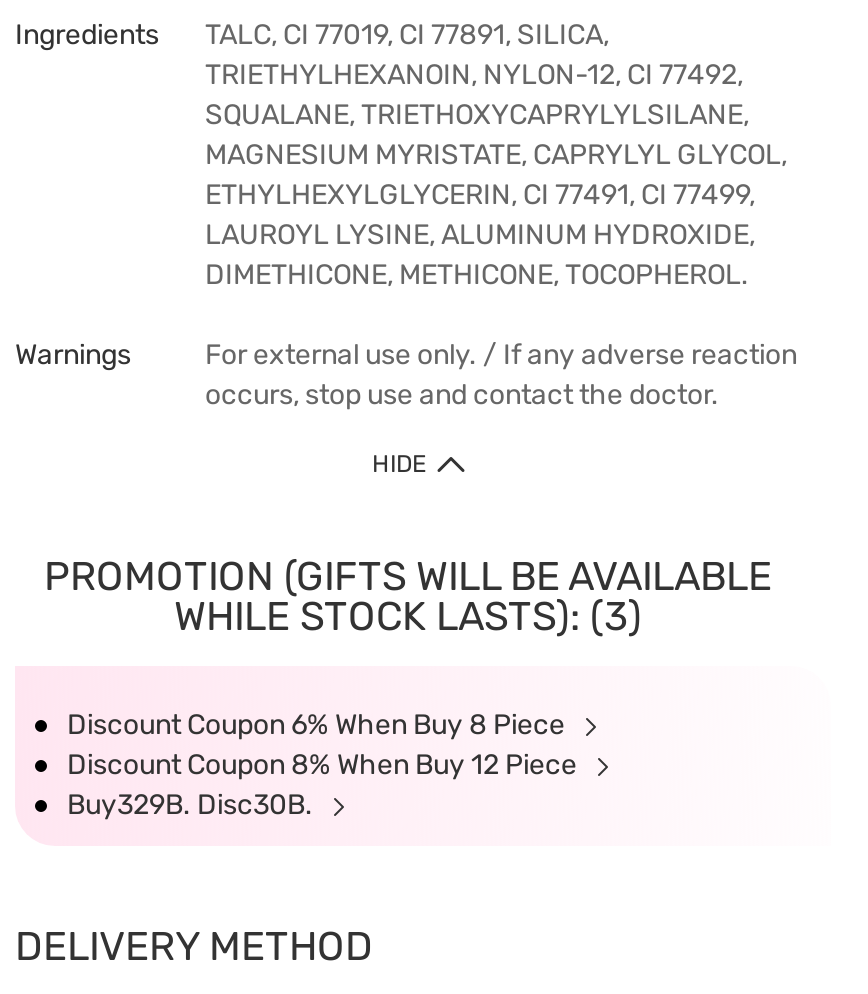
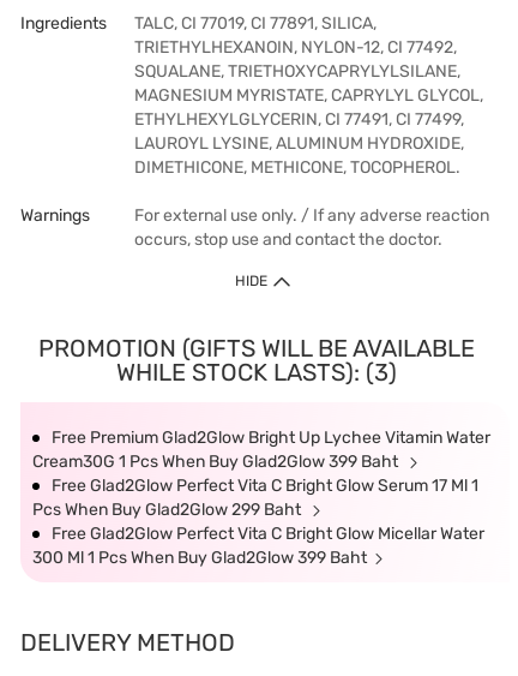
[67,708,583,822] Discount Coupon 6% When Buy 8 Piece | Discount Coupon 8% When Buy 12 Piece | Buy329B. Disc30B. -> [32,427,490,568] Free Premium Glad2Glow Bright Up Lychee Vitamin Water | Cream30G 1 Pcs When Buy Glad2Glow 399 Baht | Free Glad2Glow Perfect Vita C Bright Glow Serum 17 Ml 1 | Pcs When Buy Glad2Glow 299 Baht | Free Glad2Glow Perfect Vita C Bright Glow Micellar Water | 300 Ml 1 Pcs When Buy Glad2Glow 399 Baht

